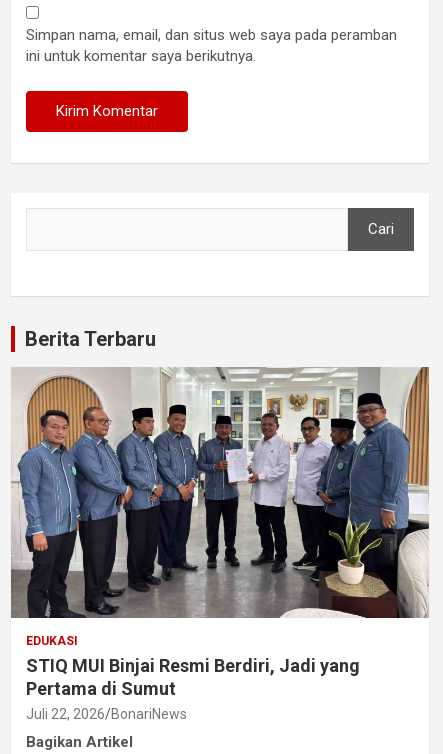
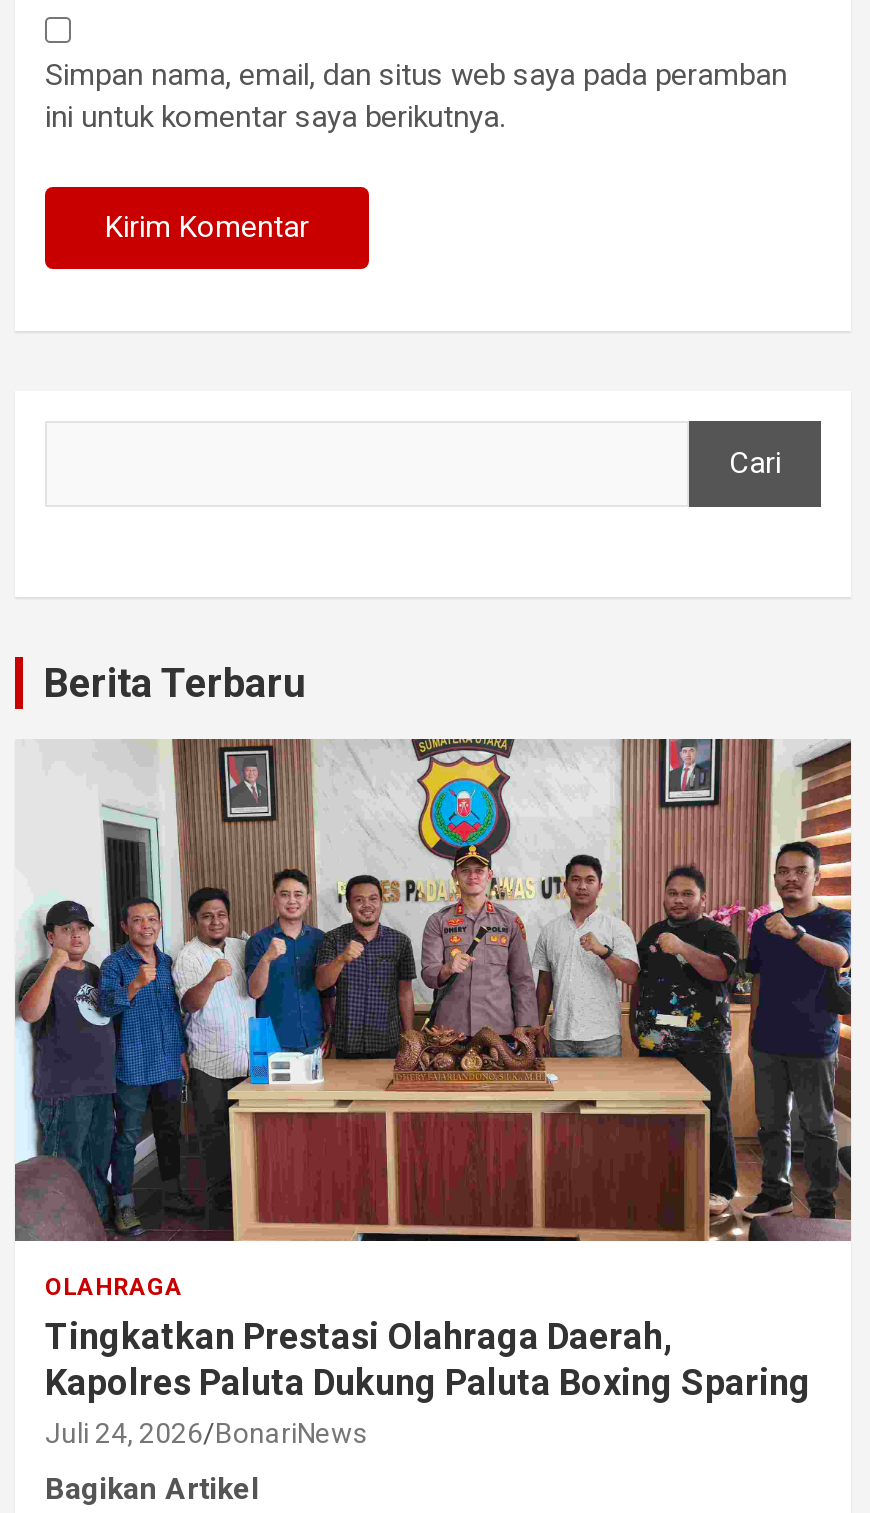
[10,367,430,722] [image] | EDUKASI | STIQ MUI Binjai Resmi Berdiri, Jadi yang | Pertama di Sumut | Juli 22, 2026 BonariNews -> [15,737,853,1449] [image] | OLAHRAGA | Tingkatkan Prestasi Olahraga Daerah, | Kapolres Paluta Dukung Paluta Boxing Sparing | Juli 24, 2026 BonariNews

